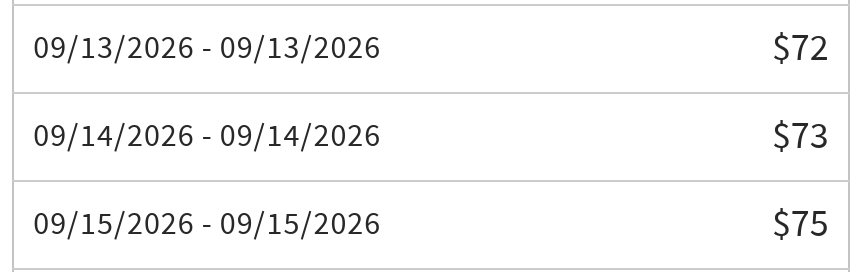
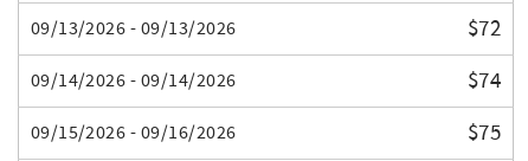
[772,112,829,162] $73 -> [468,66,501,96] $74
[33,204,381,244] 09/15/2026 - 09/15/2026 -> [30,121,236,144] 09/15/2026 - 09/16/2026

